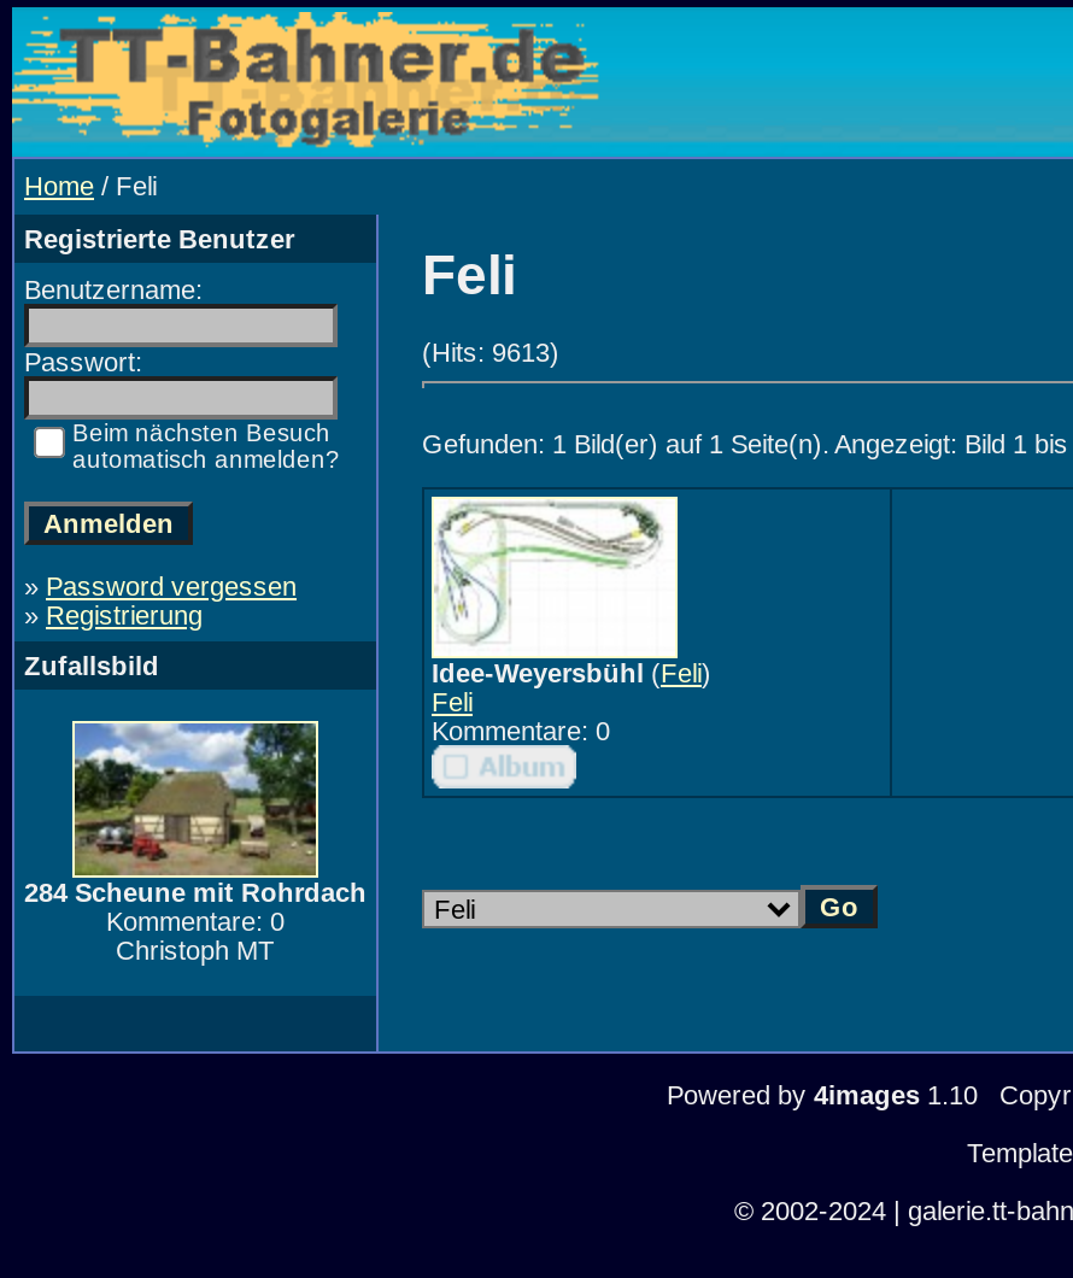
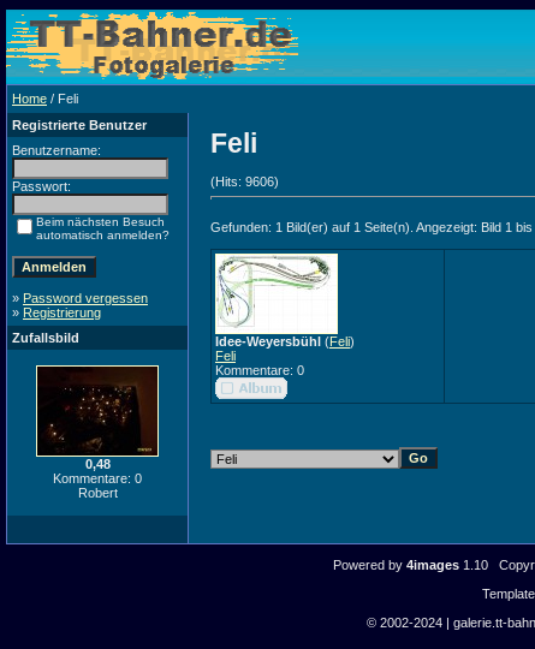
[422,338,559,367] (Hits: 9613) -> [210,174,279,189] (Hits: 9606)
[24,721,367,907] [image] | 284 Scheune mit Rohrdach -> [36,365,157,471] [image] | 0,48
[116,936,275,965] Christoph MT -> [78,486,117,500] Robert

